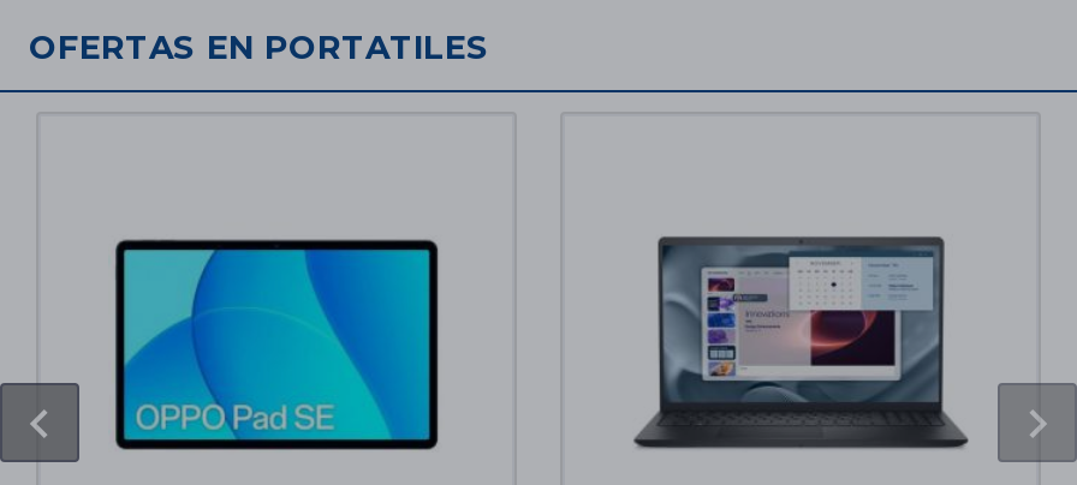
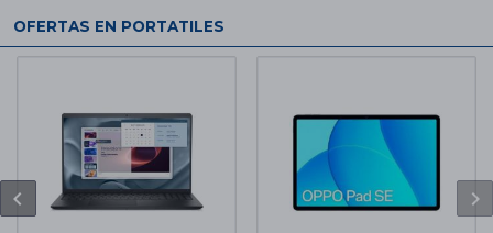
[113,236,440,448] [image] -> [50,114,204,209] [image]
[632,239,969,445] [image] -> [292,113,441,210] [image]

